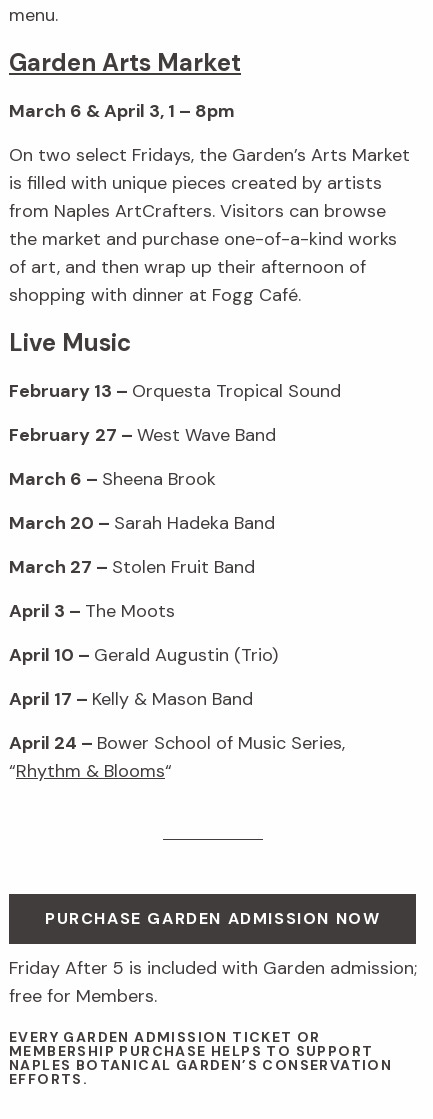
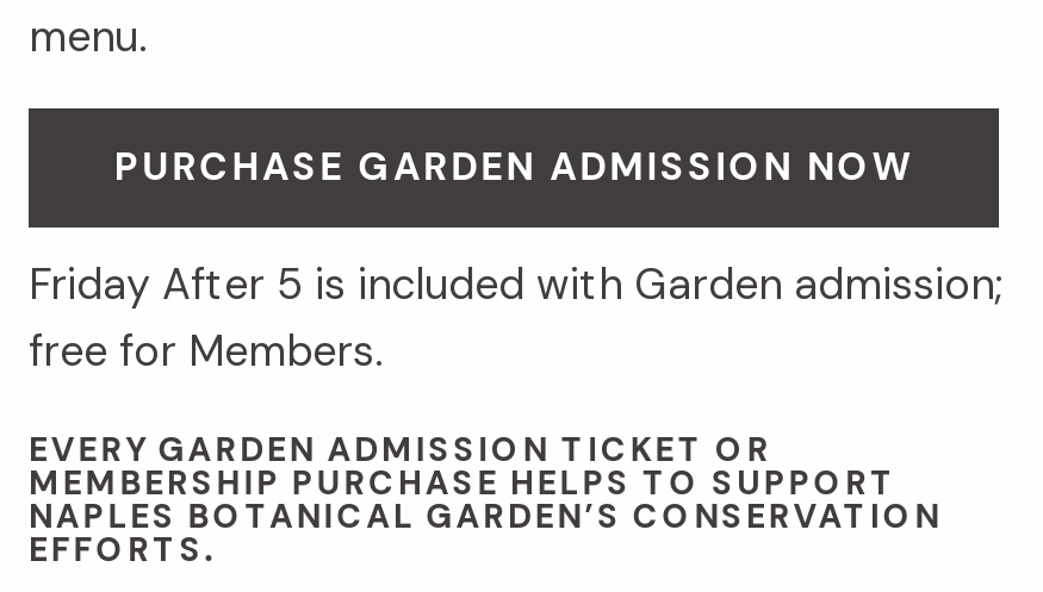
[9,47,410,783] Garden Arts Market | March 6 & April 3, 1 – 8pm | On two select Fridays, the Garden’s Arts Market | is filled with unique pieces created by artists | from Naples ArtCrafters. Visitors can browse | the market and purchase one-of-a-kind works | of art, and then wrap up their afternoon of | shopping with dinner at Fogg Café. | Live Music | February 13 – Orquesta Tropical Sound | February 27 – West Wave Band | March 6 – Sheena Brook | March 20 – Sarah Hadeka Band | March 27 – Stolen Fruit Band | April 3 – The Moots | April 10 – Gerald Augustin (Trio) | April 17 – Kelly & Mason Band | April 24 – Bower School of Music Series, | “Rhythm & Blooms“ -> none

